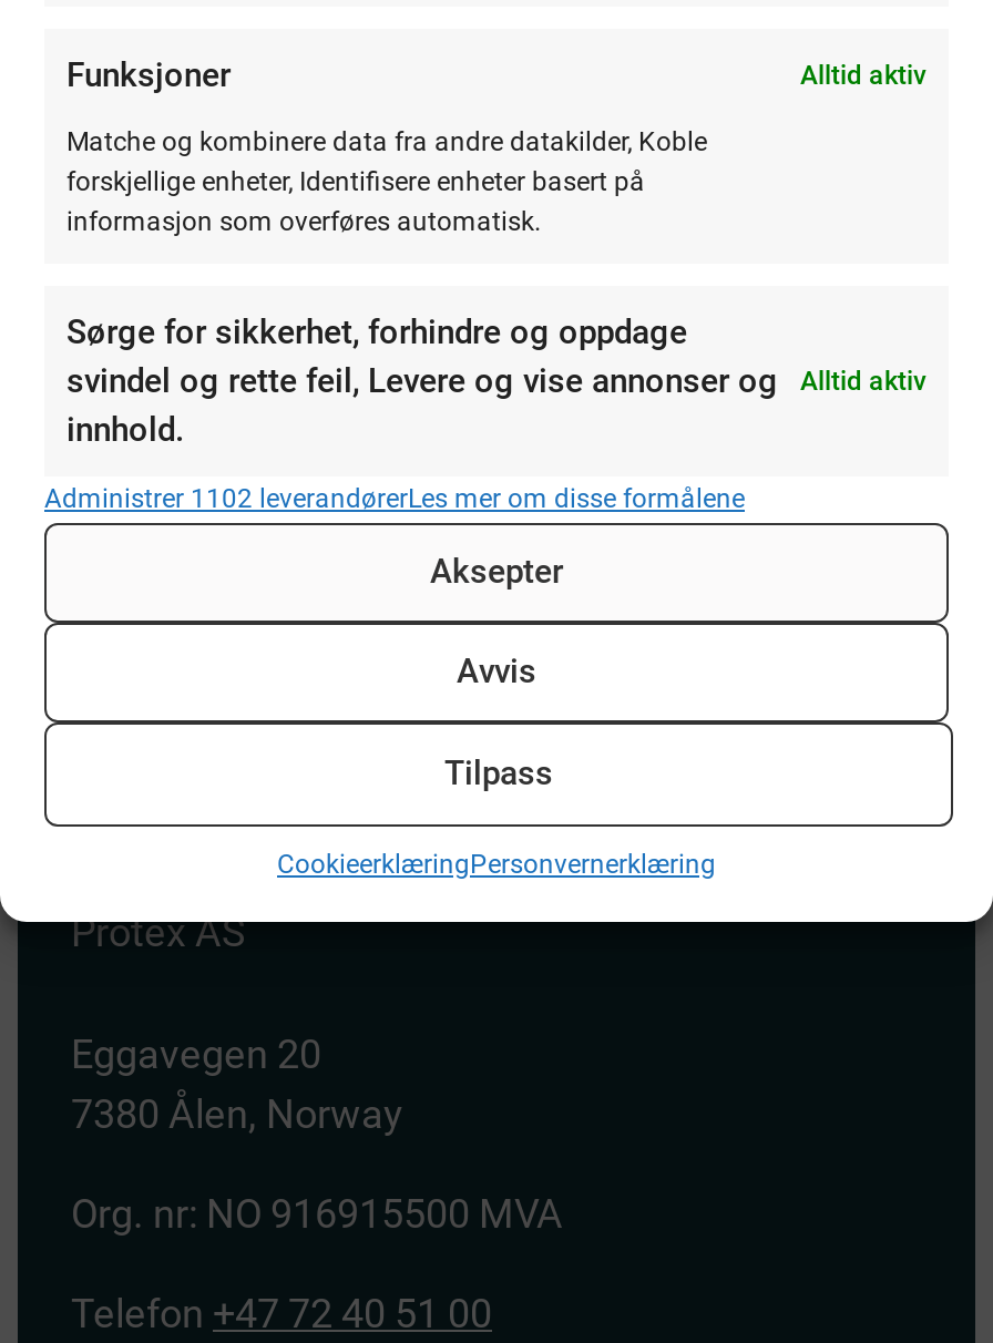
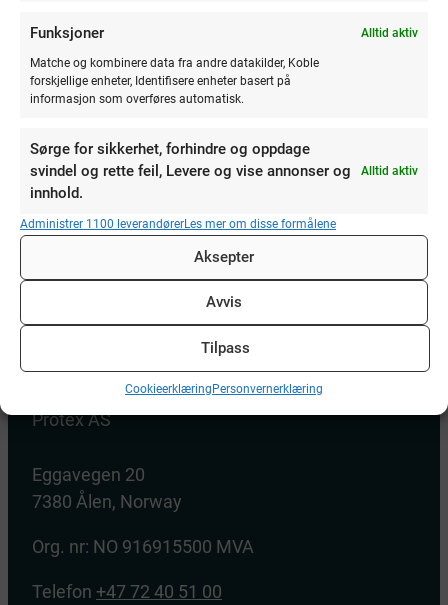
[44,482,745,513] Administrer 1102 leverandørerLes mer om disse formålene -> [20,216,336,230] Administrer 1100 leverandørerLes mer om disse formålene

